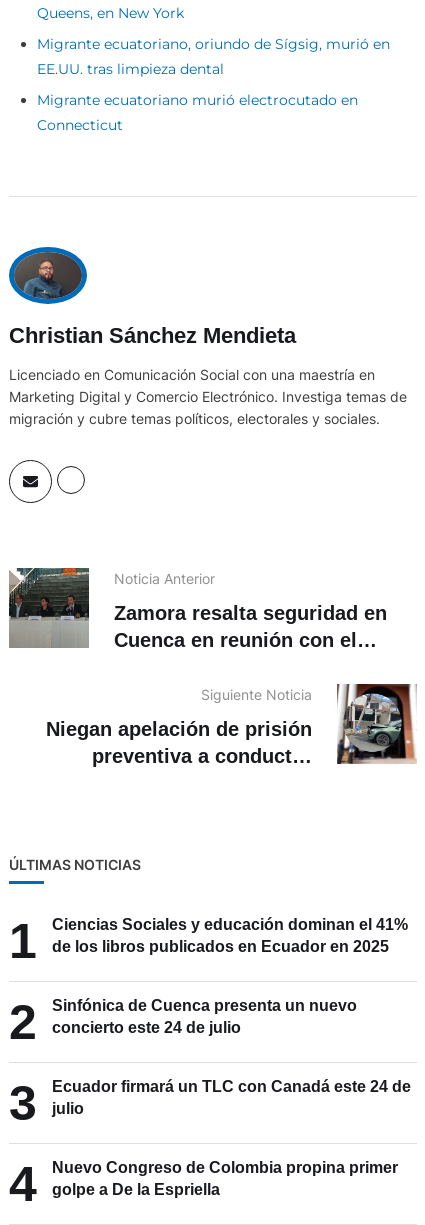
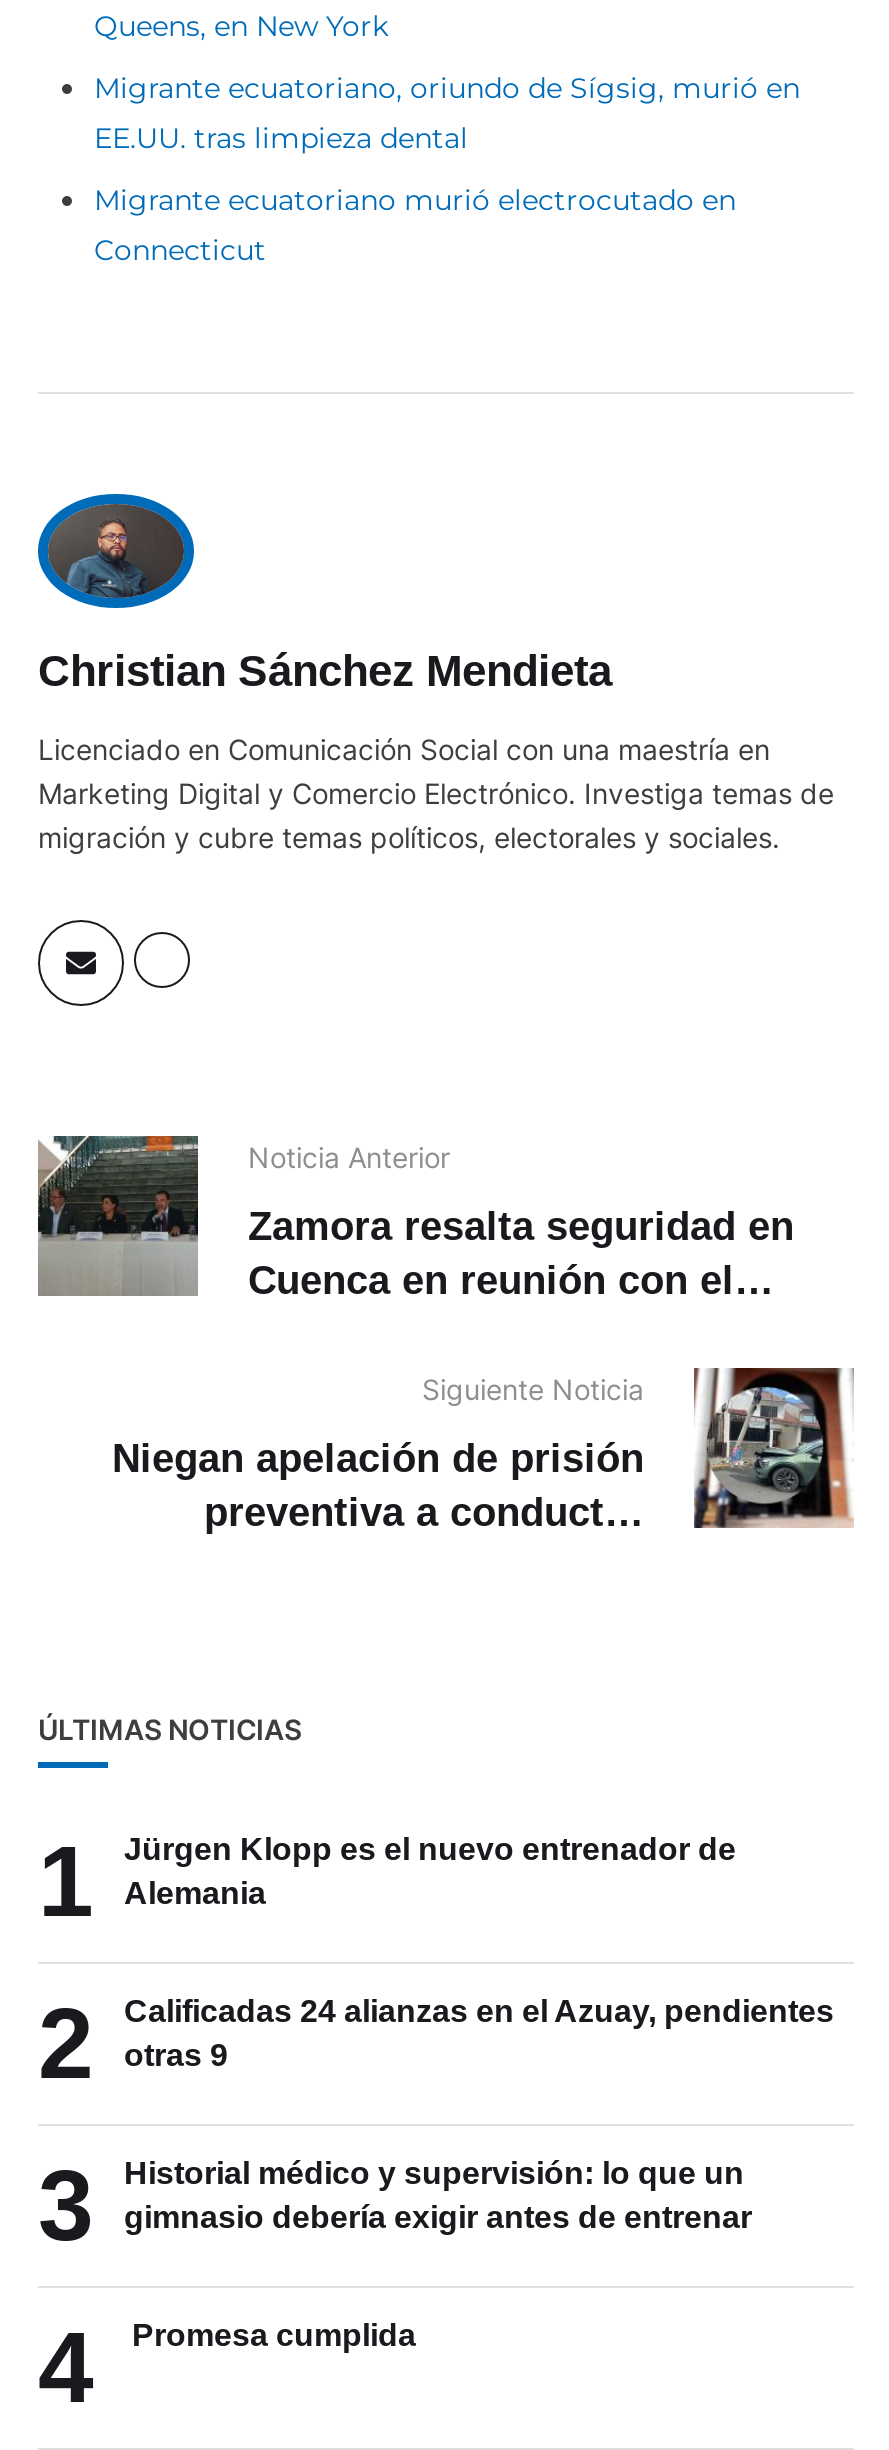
[52,916,408,955] Ciencias Sociales y educación dominan el 41% | de los libros publicados en Ecuador en 2025 -> [124,1832,736,1910] Jürgen Klopp es el nuevo entrenador de | Alemania
[52,997,357,1036] Sinfónica de Cuenca presenta un nuevo | concierto este 24 de julio -> [124,1994,834,2072] Calificadas 24 alianzas en el Azuay, pendientes | otras 9
[52,1078,411,1117] Ecuador firmará un TLC con Canadá este 24 de | julio -> [124,2156,752,2234] Historial médico y supervisión: lo que un | gimnasio debería exigir antes de entrenar
[52,1159,398,1198] Nuevo Congreso de Colombia propina primer | golpe a De la Espriella -> [124,2318,416,2352] Promesa cumplida

